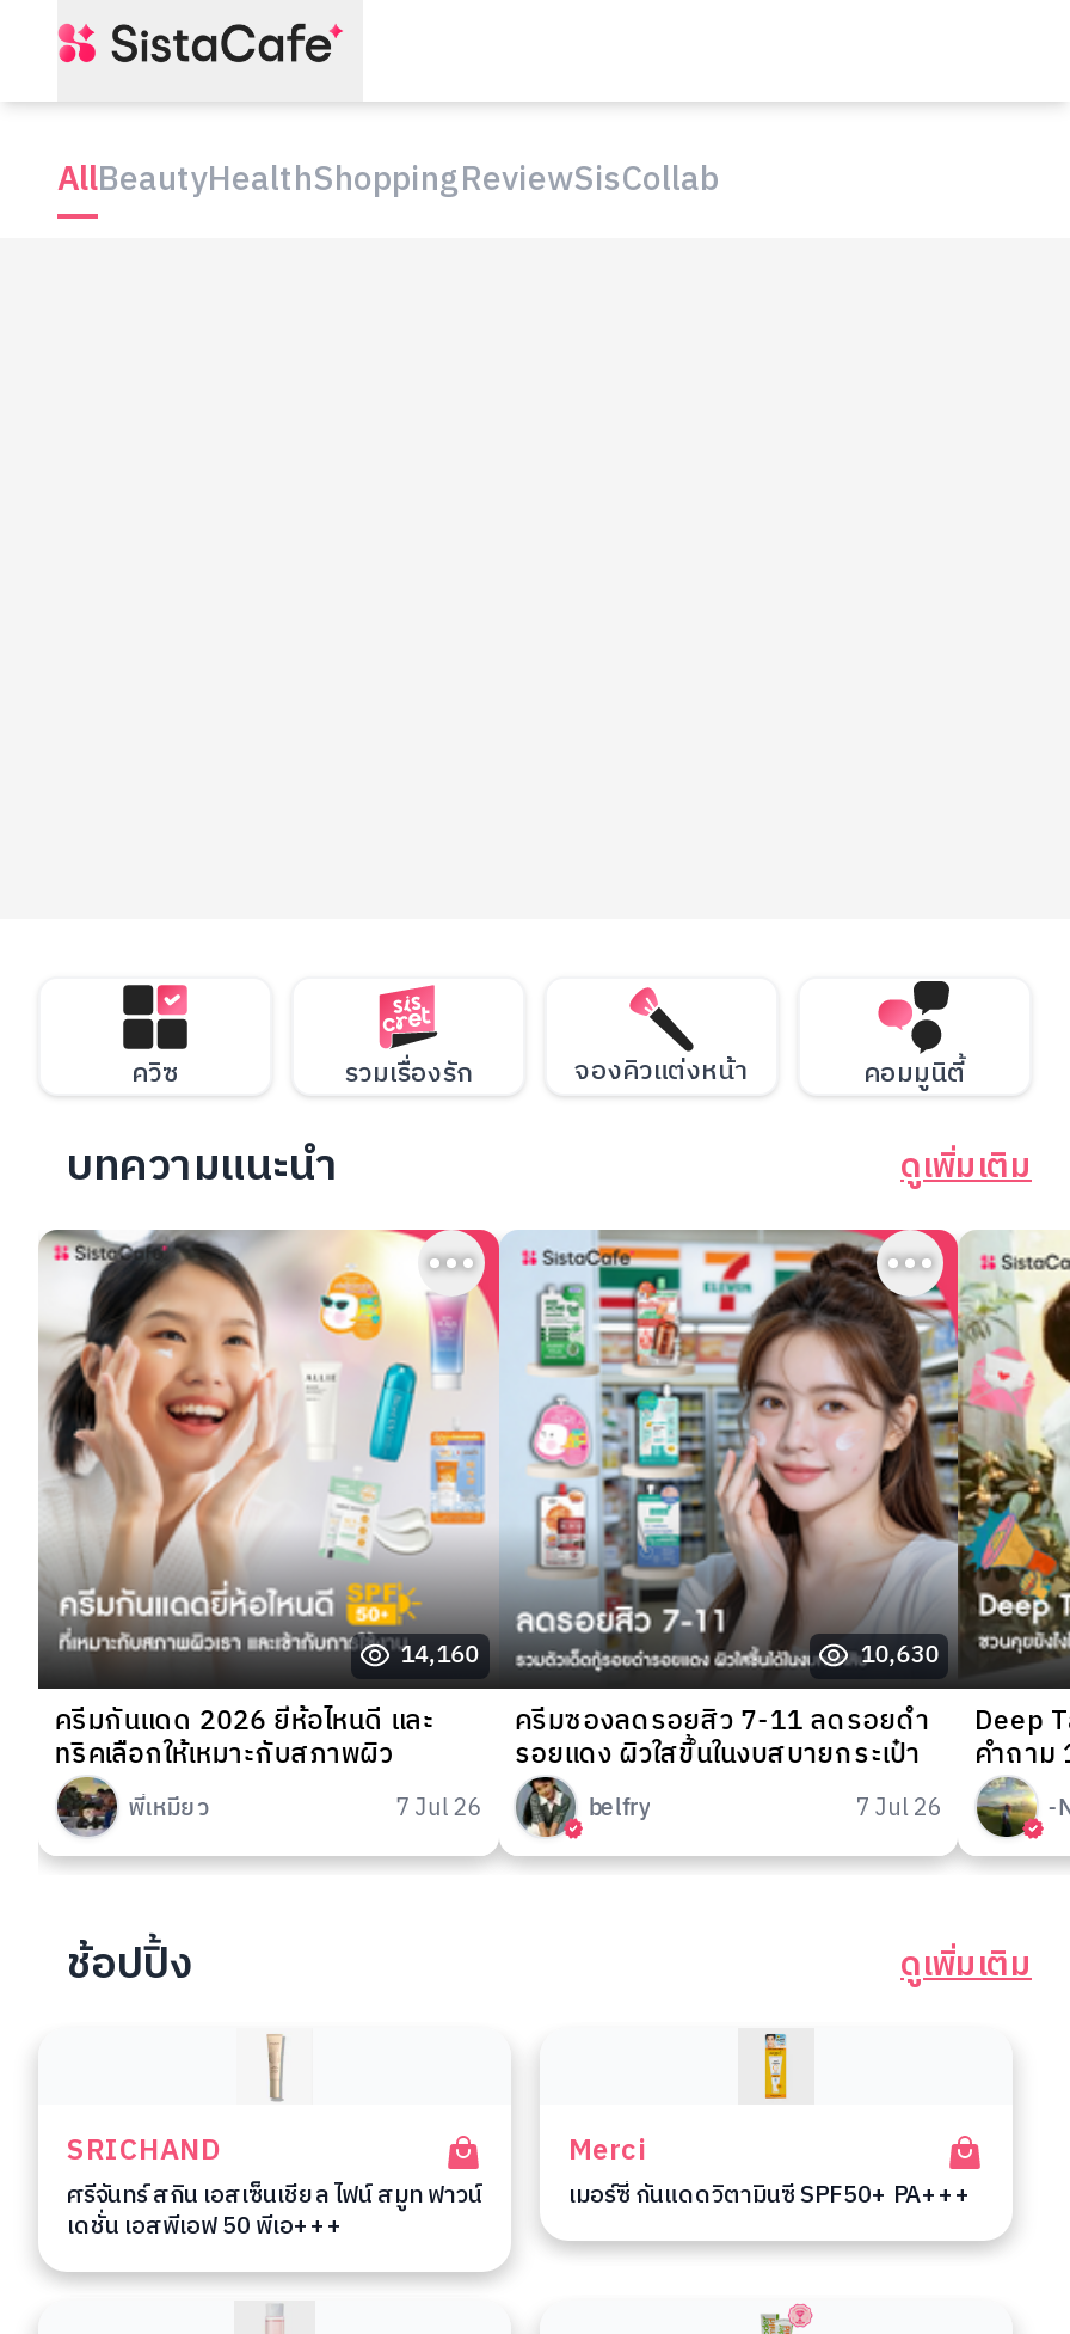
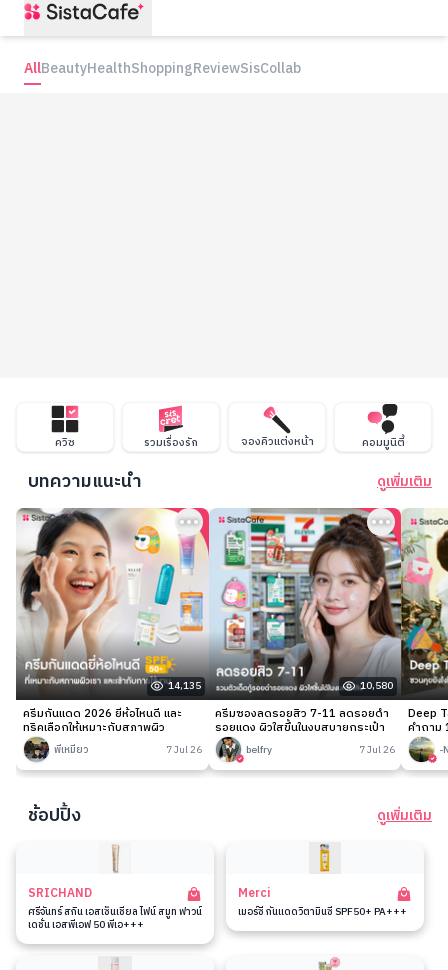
[400,1637,479,1675] 14,160 -> [168,678,201,694] 14,135
[860,1637,939,1675] 10,630 -> [360,678,393,694] 10,580

